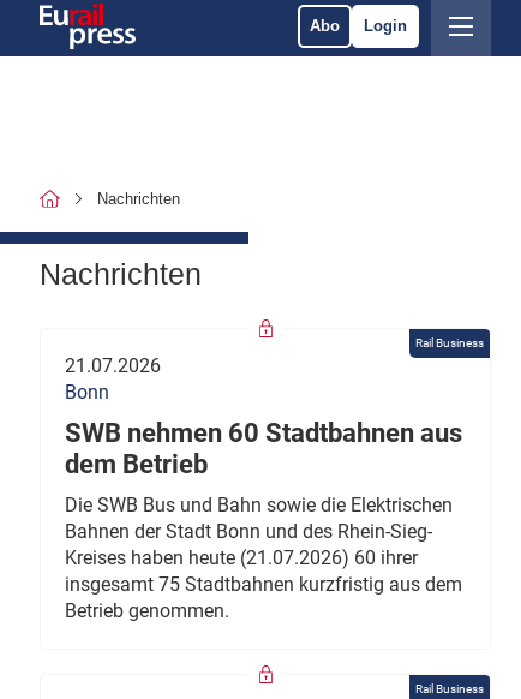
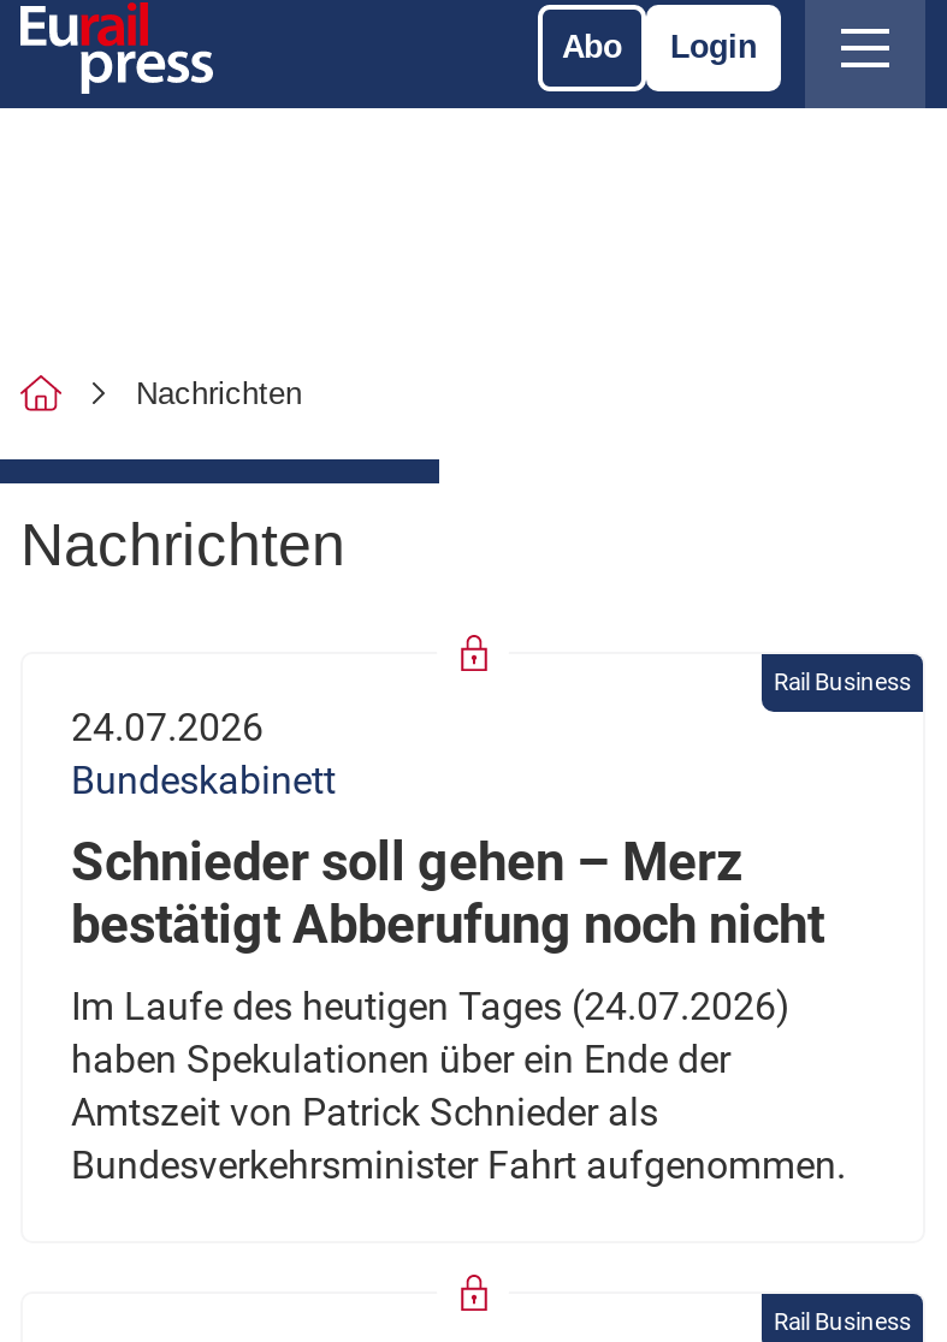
[65,355,161,404] 21.07.2026 | Bonn -> [71,705,336,804] 24.07.2026 | Bundeskabinett
[65,418,462,479] SWB nehmen 60 Stadtbahnen aus | dem Betrieb -> [71,833,824,955] Schnieder soll gehen – Merz | bestätigt Abberufung noch nicht
[65,494,462,622] Die SWB Bus und Bahn sowie die Elektrischen | Bahnen der Stadt Bonn und des Rhein-Sieg- | Kreises haben heute (21.07.2026) 60 ihrer | insgesamt 75 Stadtbahnen kurzfristig aus dem | Betrieb genommen. -> [71,984,846,1189] Im Laufe des heutigen Tages (24.07.2026) | haben Spekulationen über ein Ende der | Amtszeit von Patrick Schnieder als | Bundesverkehrsminister Fahrt aufgenommen.

